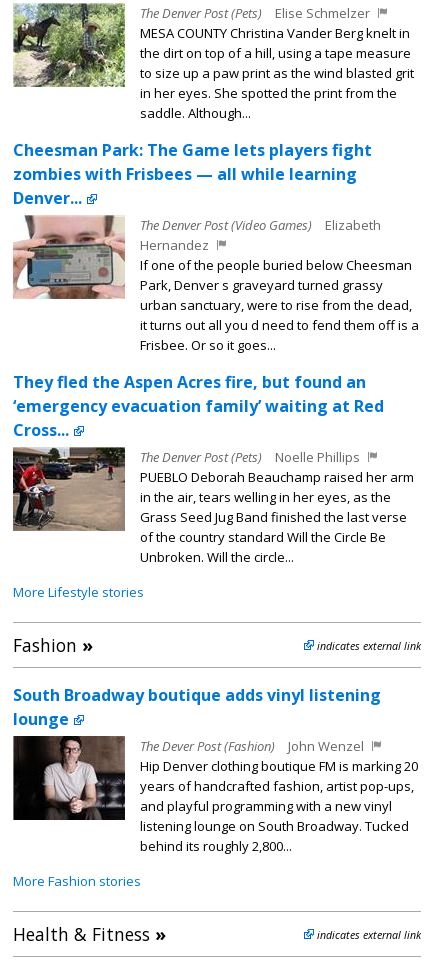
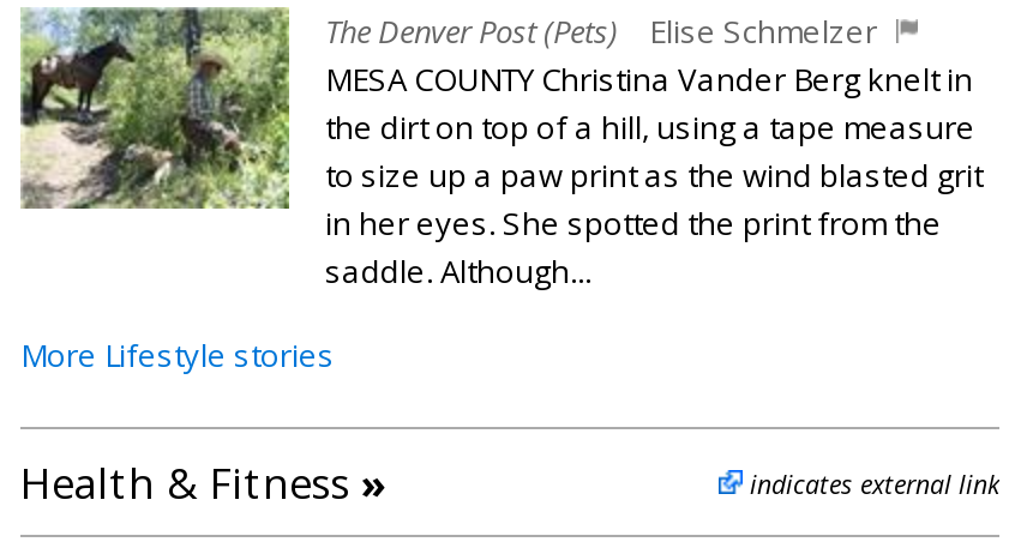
[12,139,419,566] [image] | Cheesman Park: The Game lets players fight | zombies with Frisbees — all while learning | Denver... | The Denver Post (Video Games) | Elizabeth | Hernandez | If one of the people buried below Cheesman | Park, Denver s graveyard turned grassy | urban sanctuary, were to rise from the dead, | it turns out all you d need to fend them off is a | Frisbee. Or so it goes... | They fled the Aspen Acres fire, but found an | ‘emergency evacuation family’ waiting at Red | Cross... | The Denver Post (Pets) | Noelle Phillips | PUEBLO Deborah Beauchamp raised her arm | in the air, tears welling in her eyes, as the | Grass Seed Jug Band finished the last verse | of the country standard Will the Circle Be | Unbroken. Will the circle... -> none
[12,447,126,531] [image] -> none
[12,633,421,890] [image] | Fashion» | indicates external link | South Broadway boutique adds vinyl listening | lounge | The Dever Post (Fashion) | John Wenzel | Hip Denver clothing boutique FM is marking 20 | years of handcrafted fashion, artist pop-ups, | and playful programming with a new vinyl | listening lounge on South Broadway. Tucked | behind its roughly 2,800... | More Fashion stories -> none

